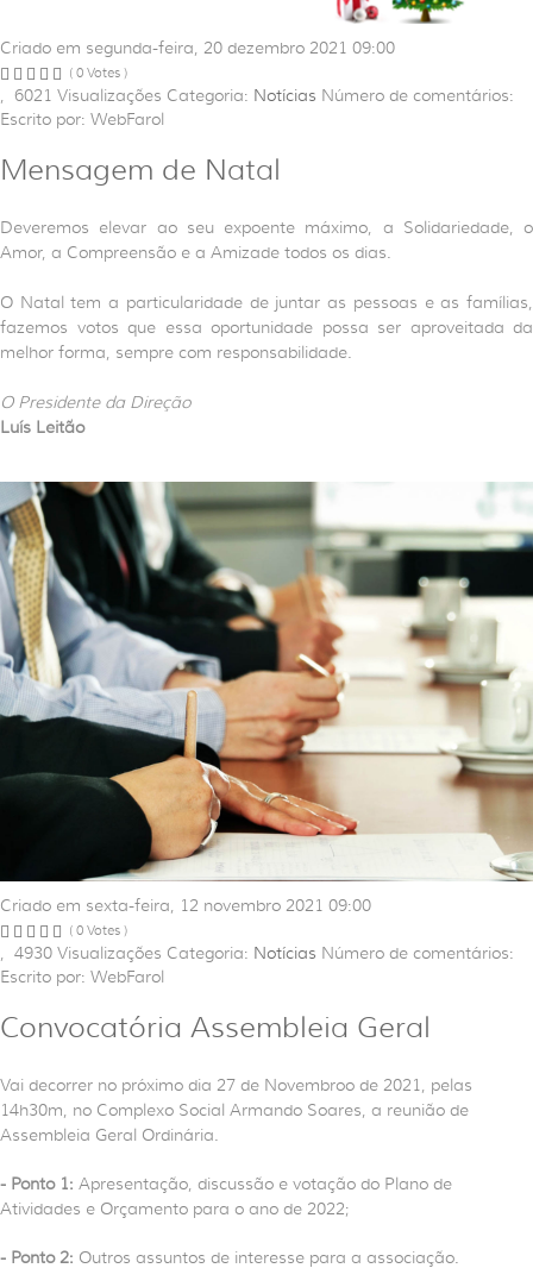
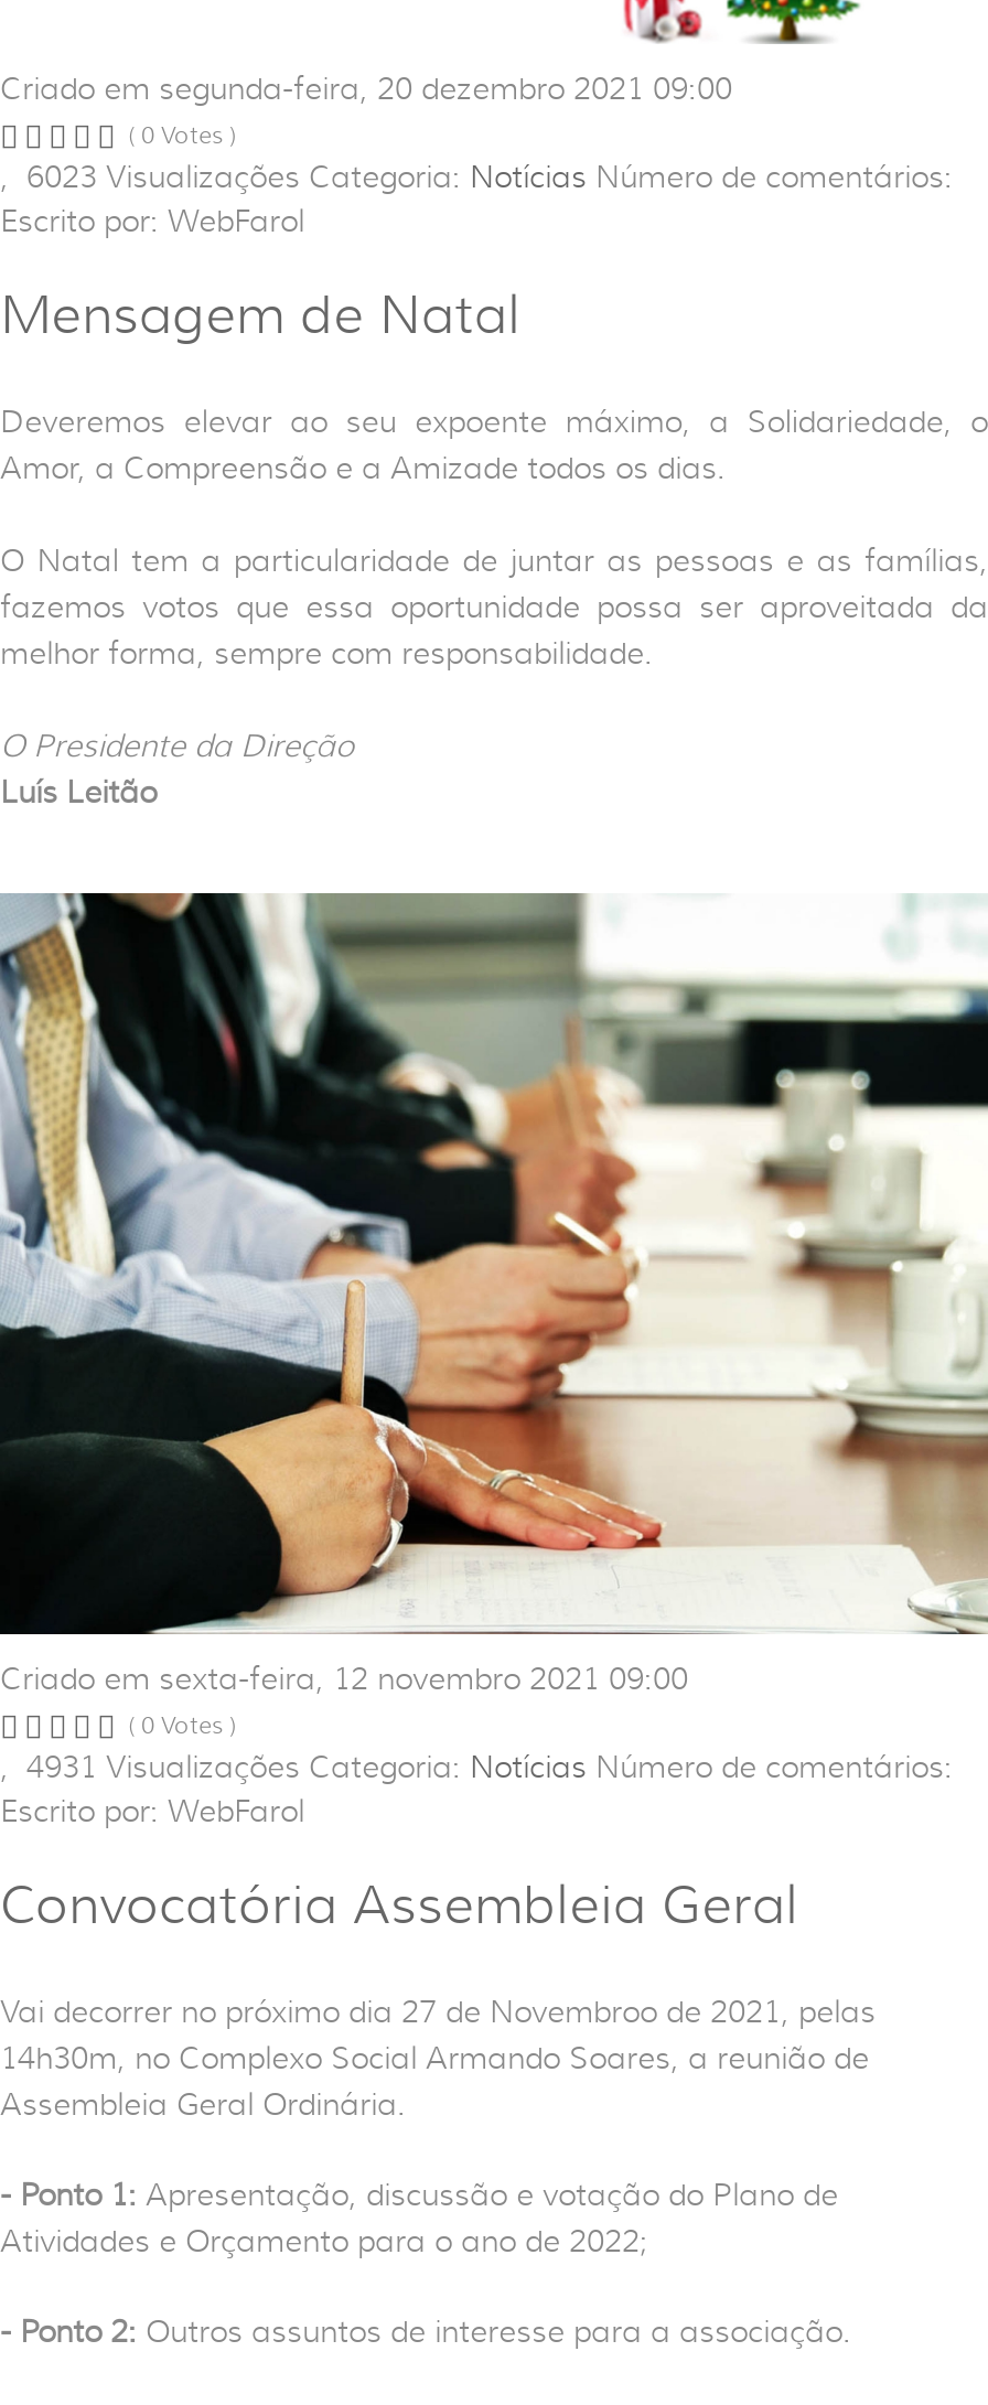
[0,84,514,106] , 6021 Visualizações Categoria: Notícias Número de comentários: -> [0,157,953,196] , 6023 Visualizações Categoria: Notícias Número de comentários:
[0,942,514,963] , 4930 Visualizações Categoria: Notícias Número de comentários: -> [0,1747,953,1786] , 4931 Visualizações Categoria: Notícias Número de comentários:

